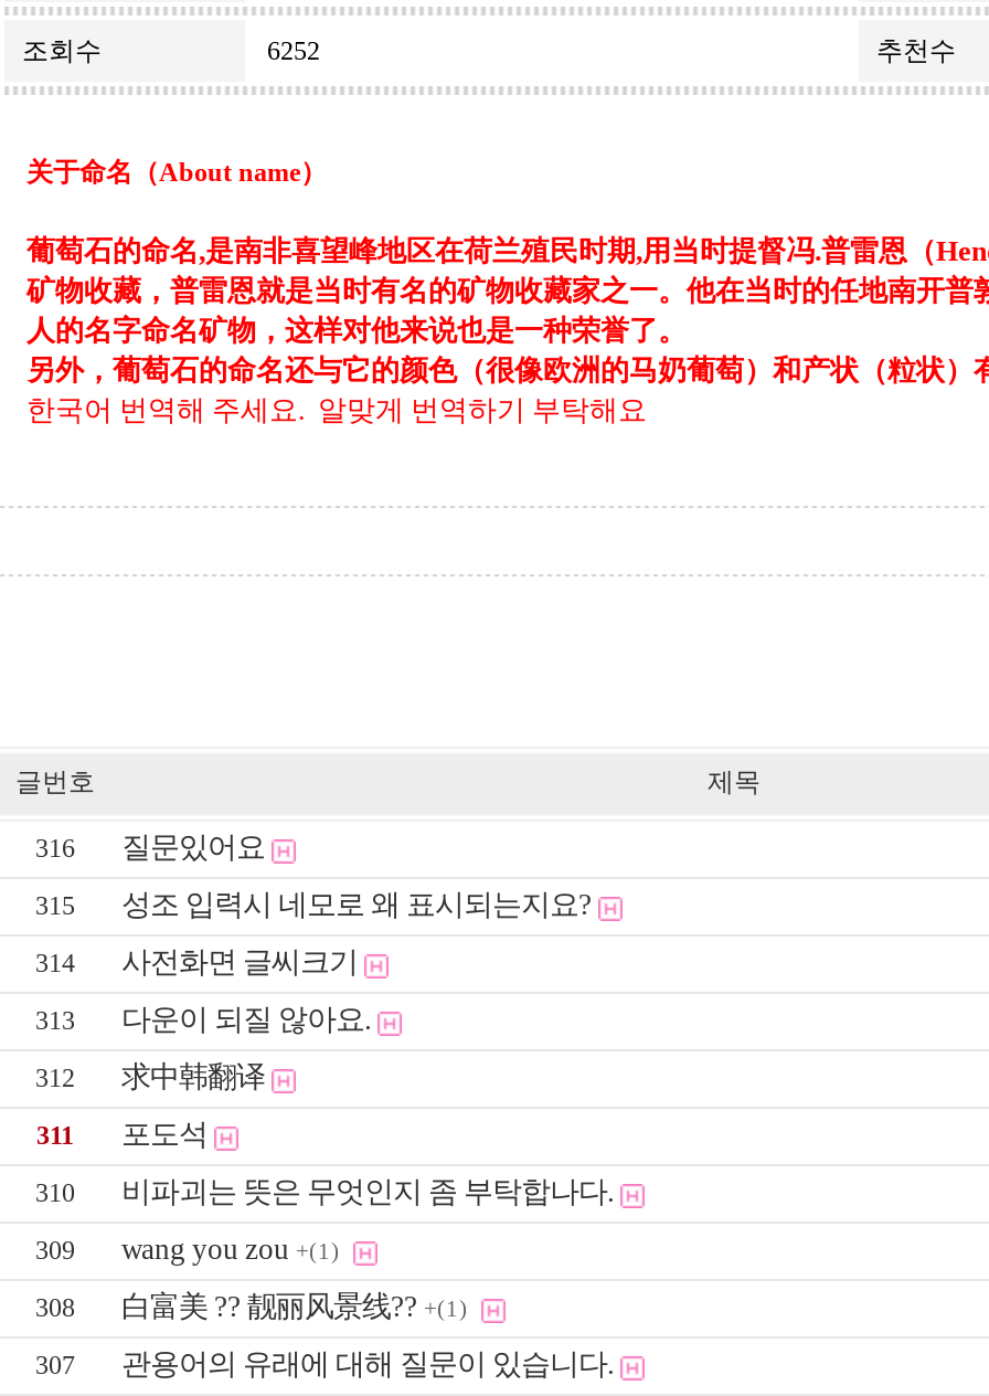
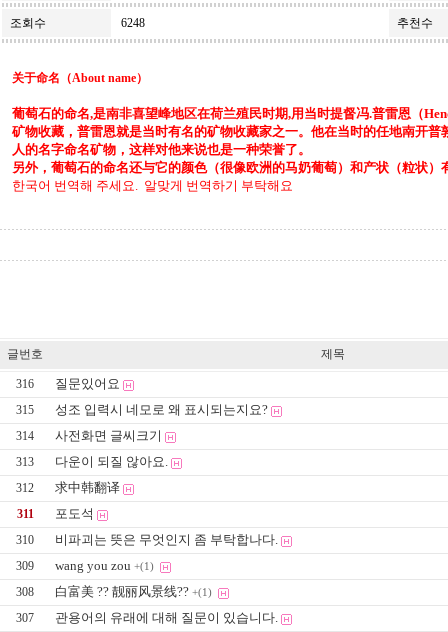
[267,35,320,66] 6252 -> [121,16,145,30] 6248

